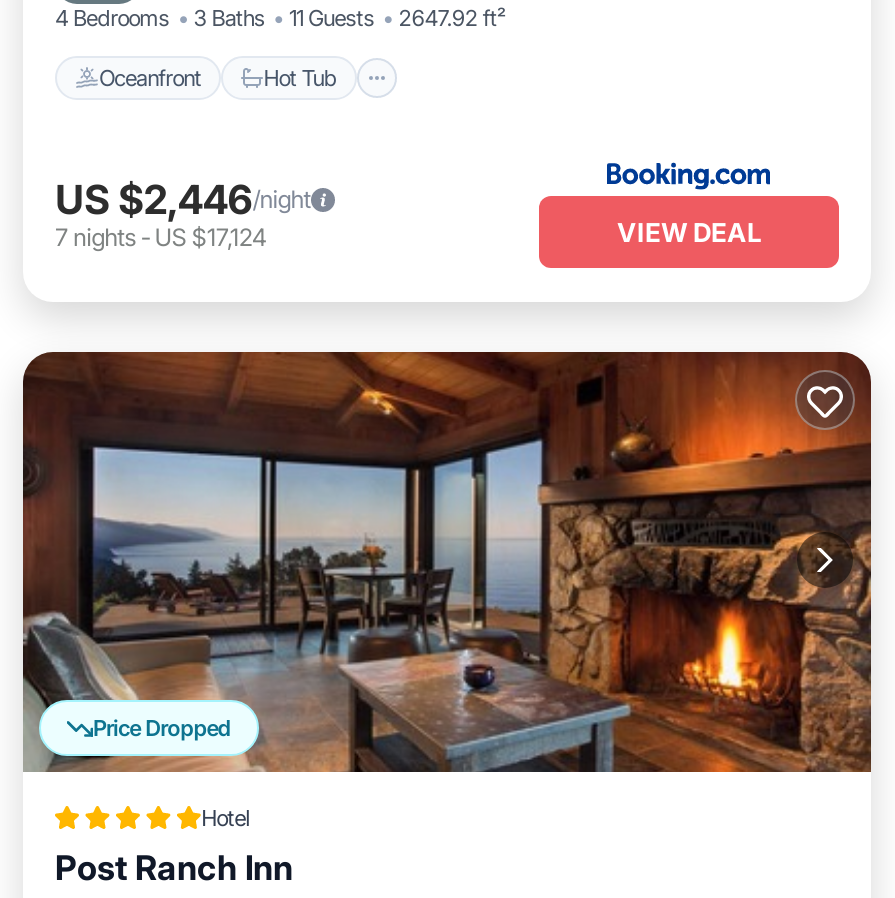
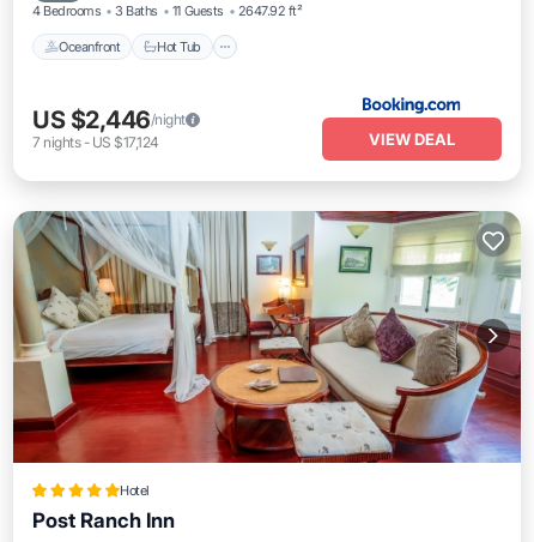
[21,350,873,774] [image] -> [12,211,521,464] [image]
[93,714,231,742] Price Dropped -> none

